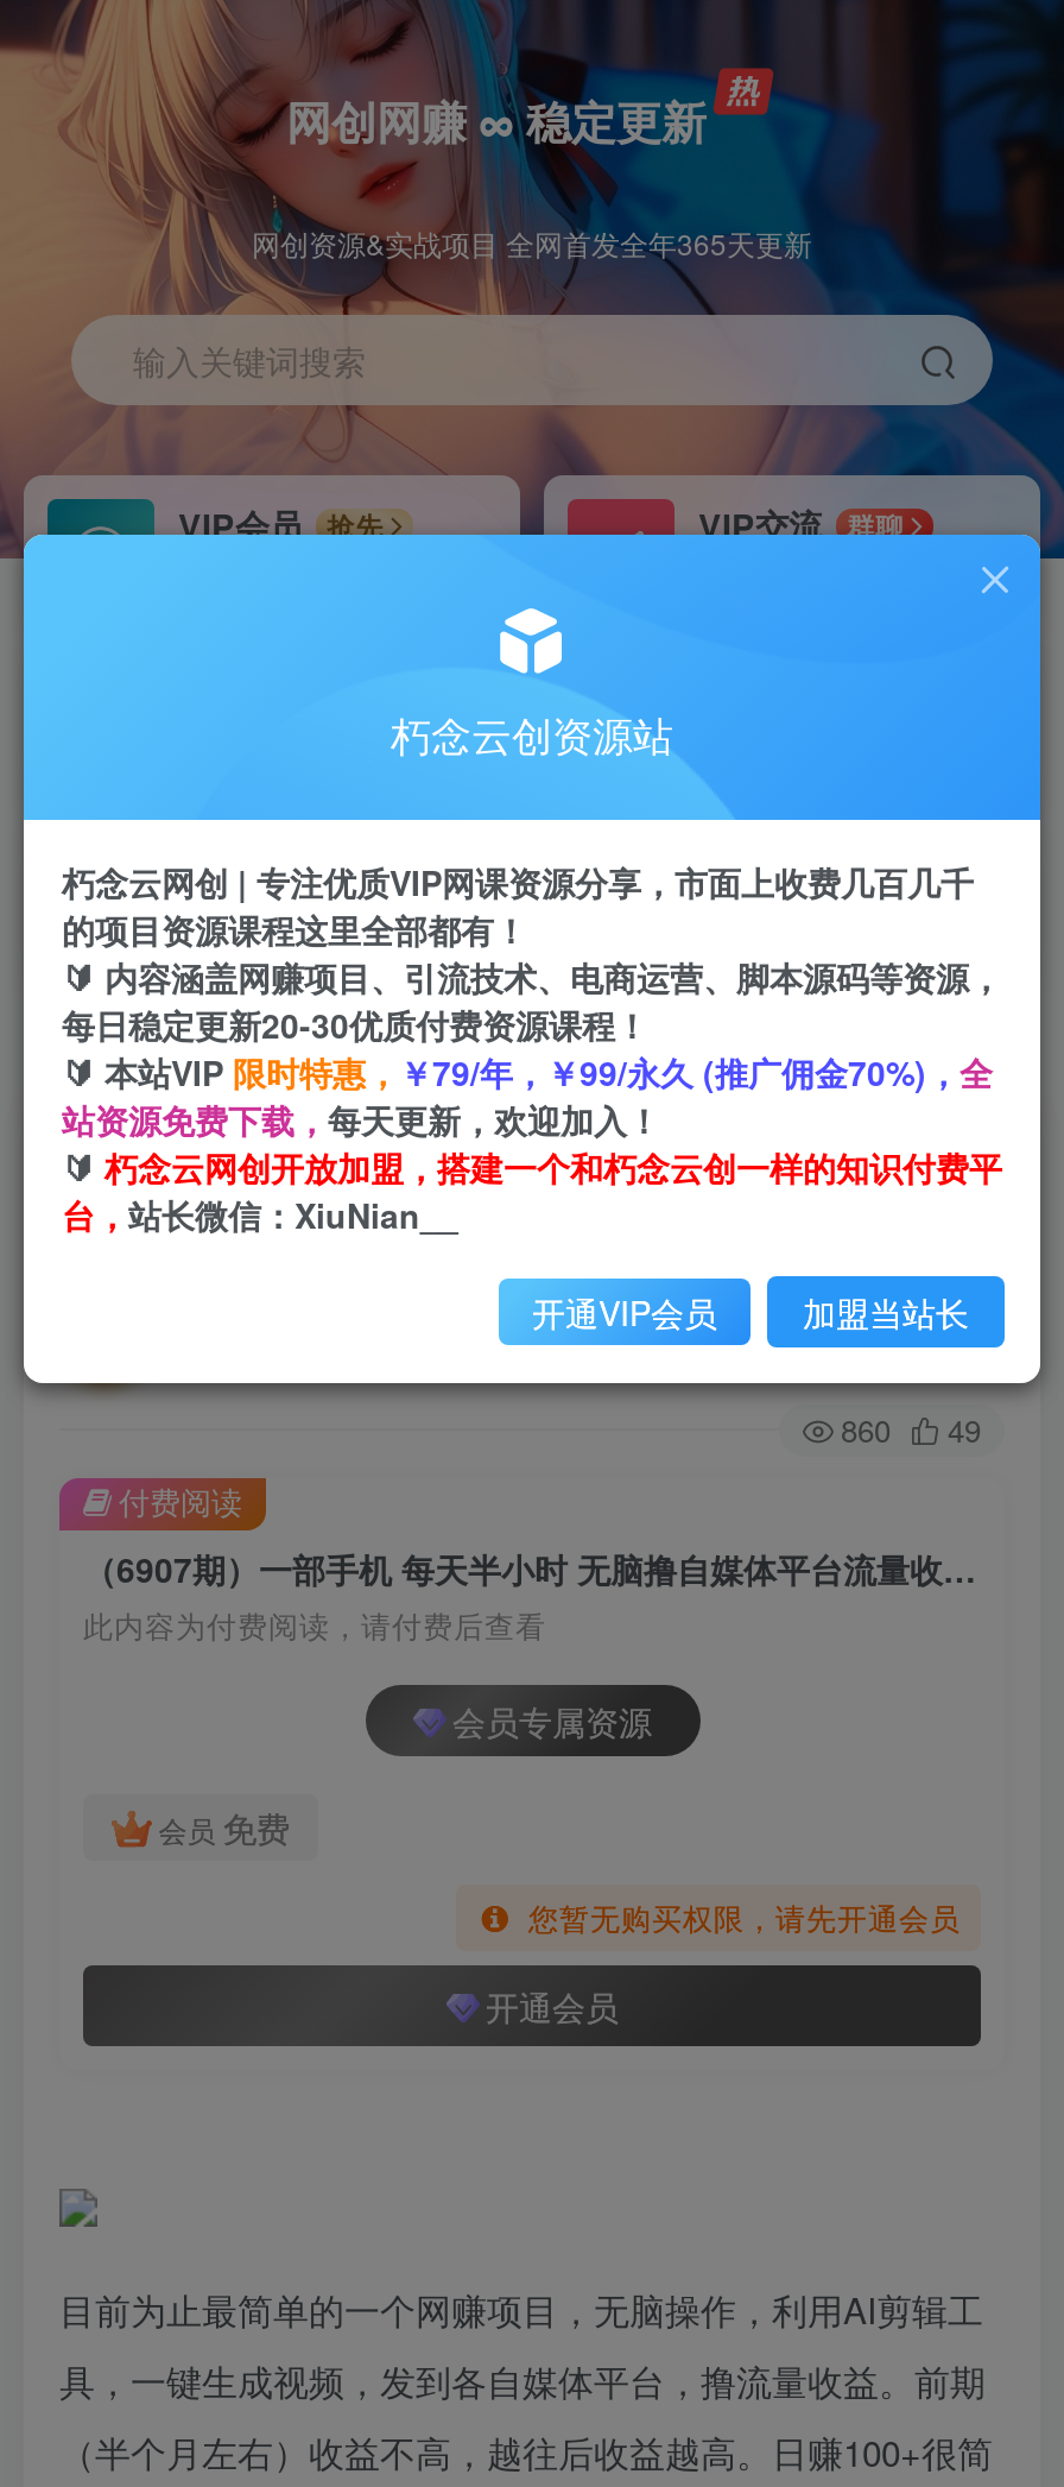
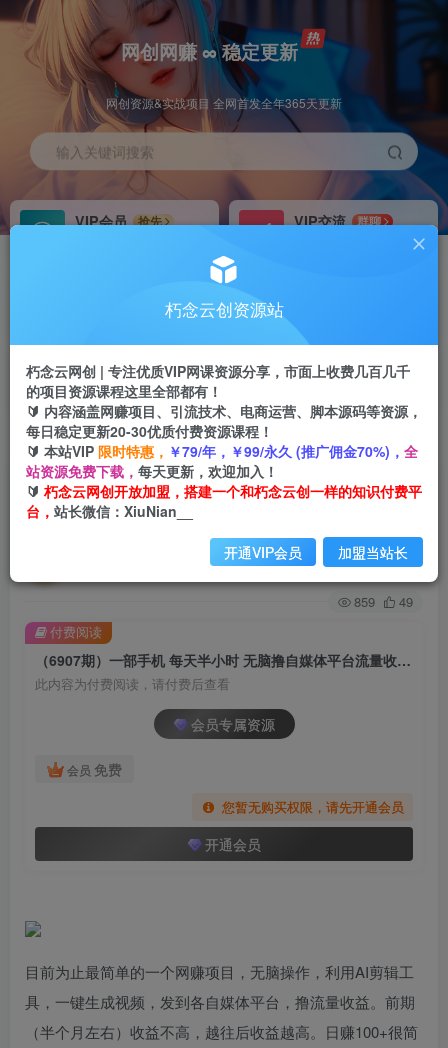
[841,1407,981,1452] 860 49 -> [354,592,413,611] 859 49

